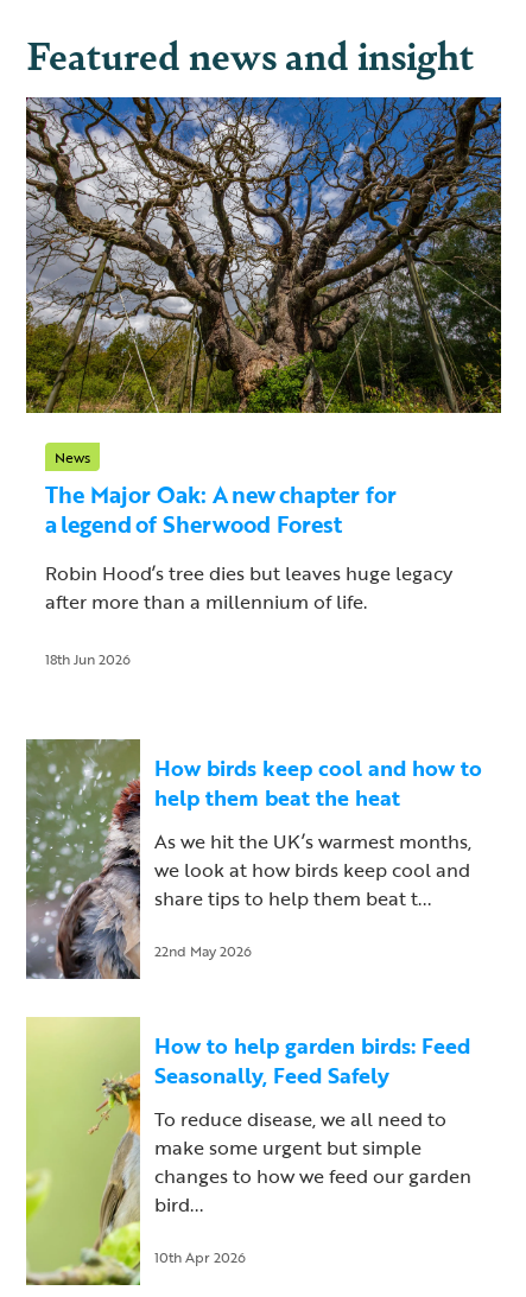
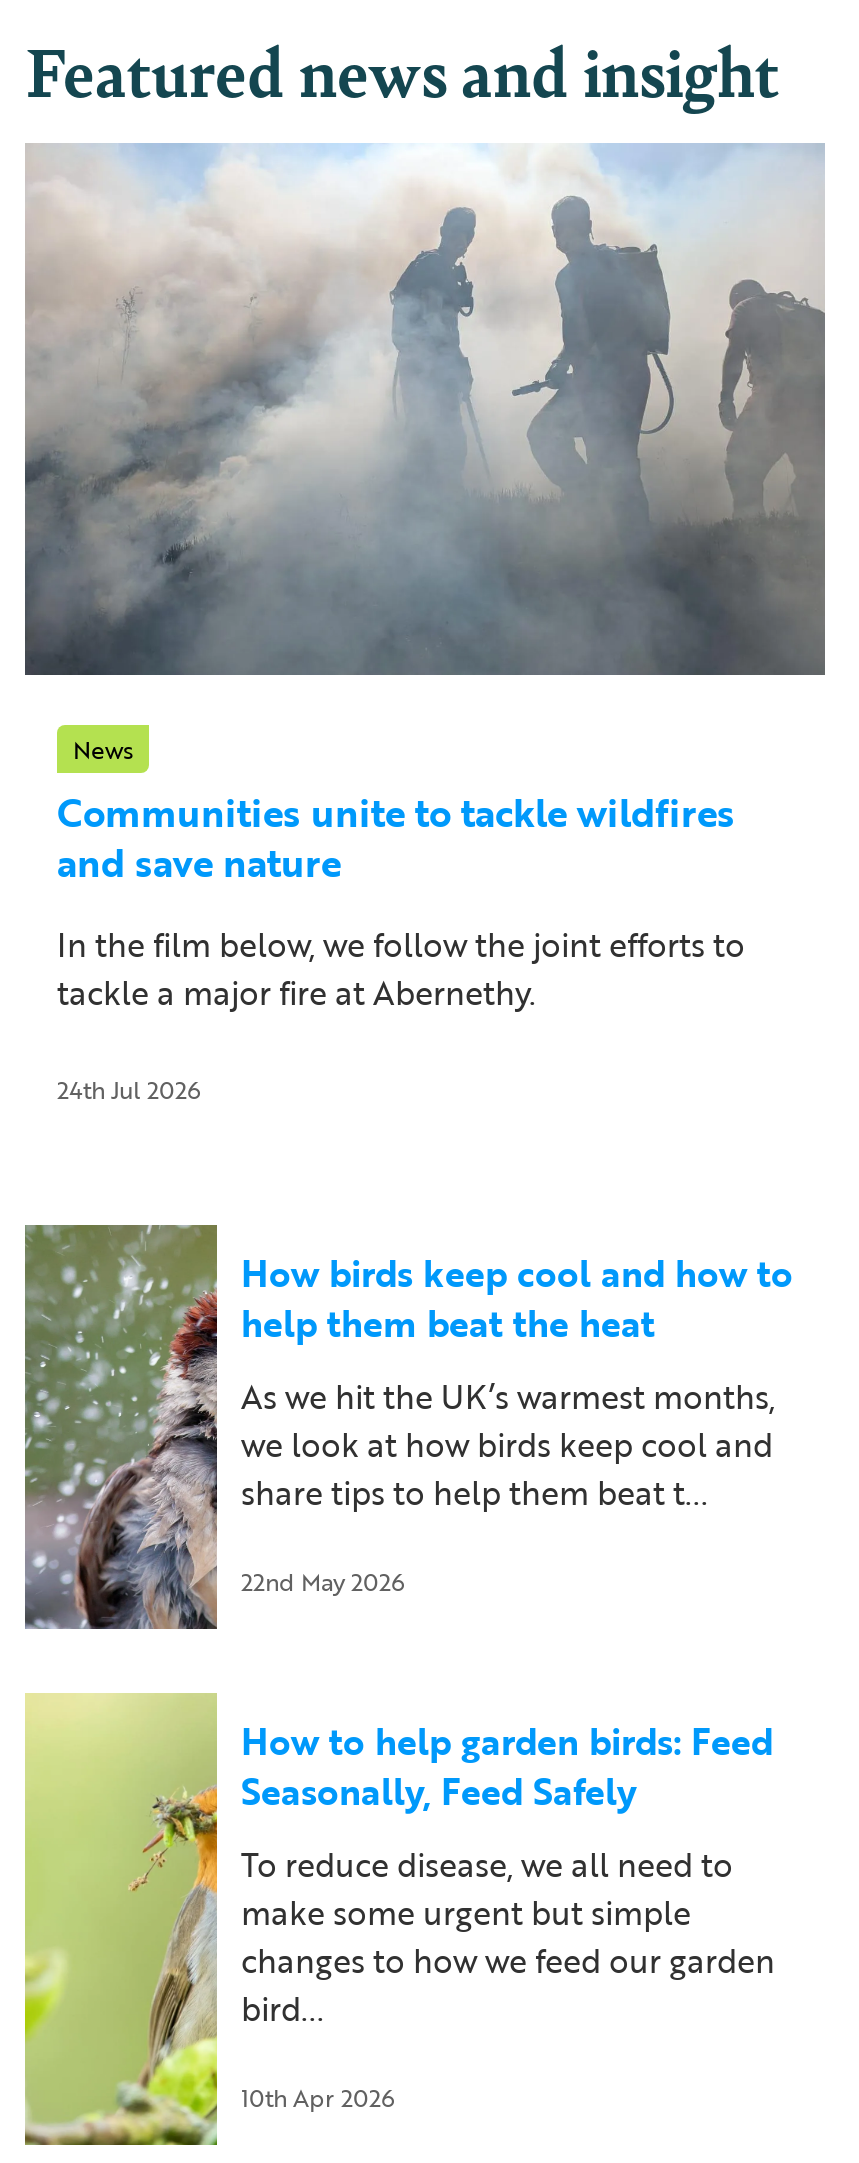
[25,96,502,414] [image] -> [23,143,827,677] [image]
[45,477,397,541] The Major Oak: A new chapter for | a legend of Sherwood Forest -> [57,784,735,892] Communities unite to tackle wildfires | and save nature
[45,559,452,616] Robin Hood’s tree dies but leaves huge legacy | after more than a millennium of life. -> [57,922,745,1018] In the film below, we follow the joint efforts to | tackle a major fire at Abernethy.
[45,648,131,670] 18th Jun 2026 -> [57,1072,201,1108] 24th Jul 2026

